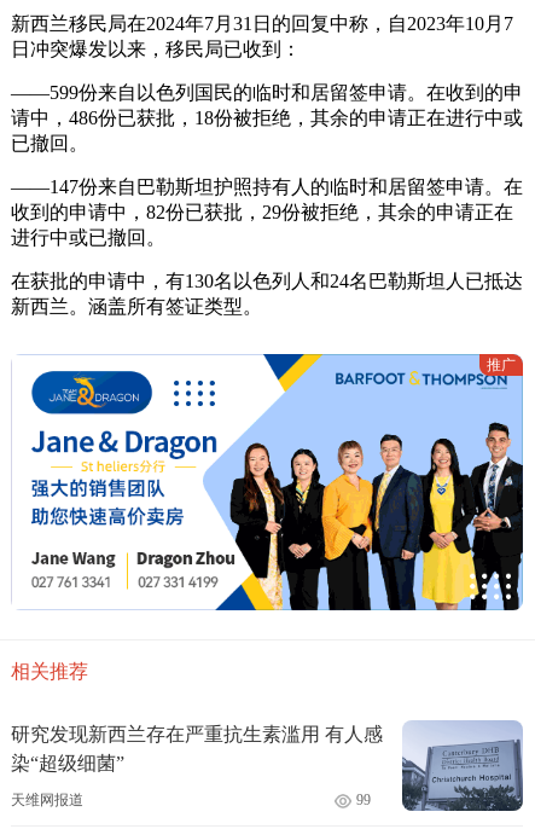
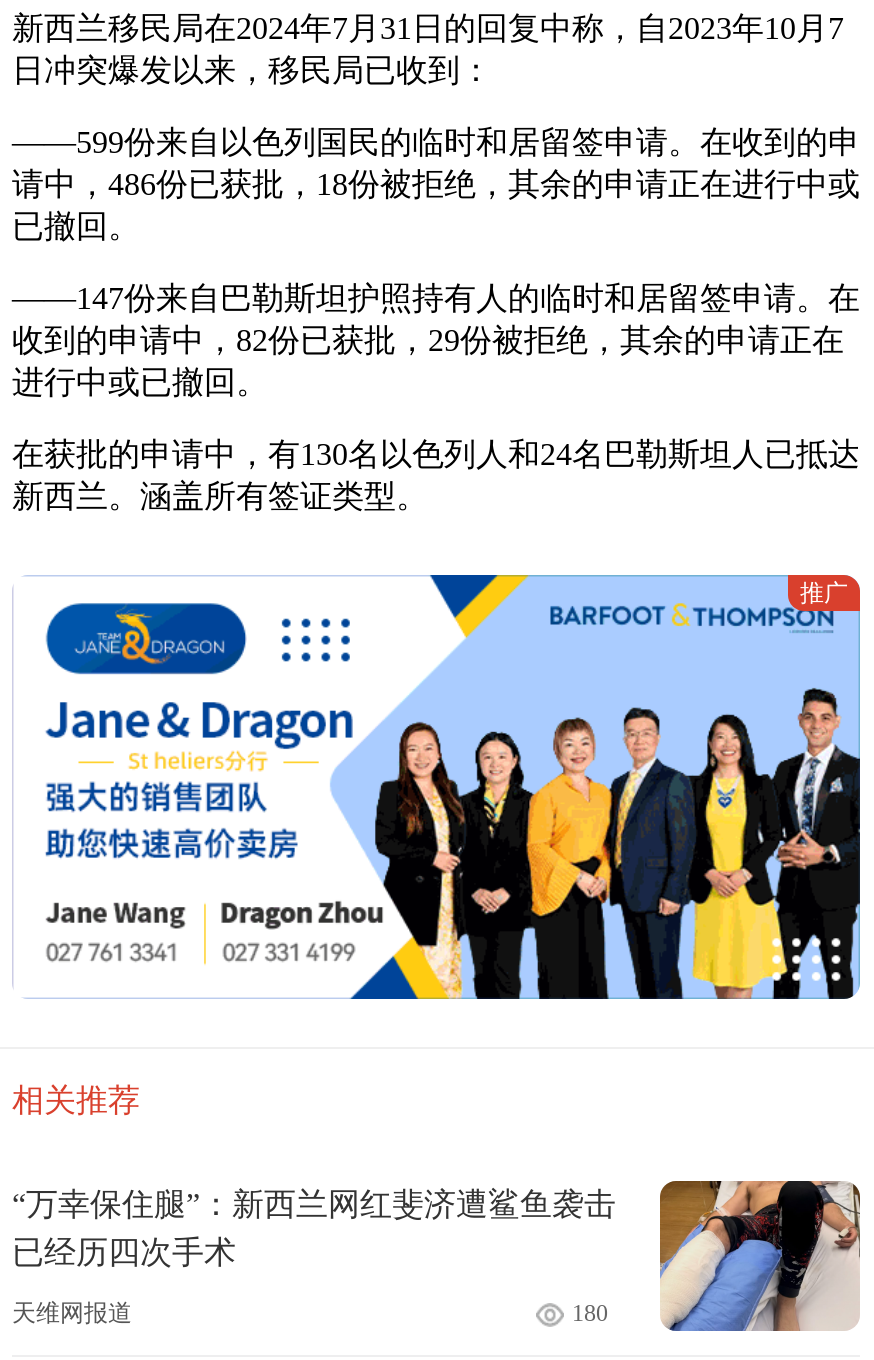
[11,720,523,812] [image] | 研究发现新西兰存在严重抗生素滥用 有人感 | 染“超级细菌” -> [12,1179,862,1333] [image] | “万幸保住腿”：新西兰网红斐济遭鲨鱼袭击 | 已经历四次手术
[356,792,371,809] 99 -> [572,1299,608,1327] 180

